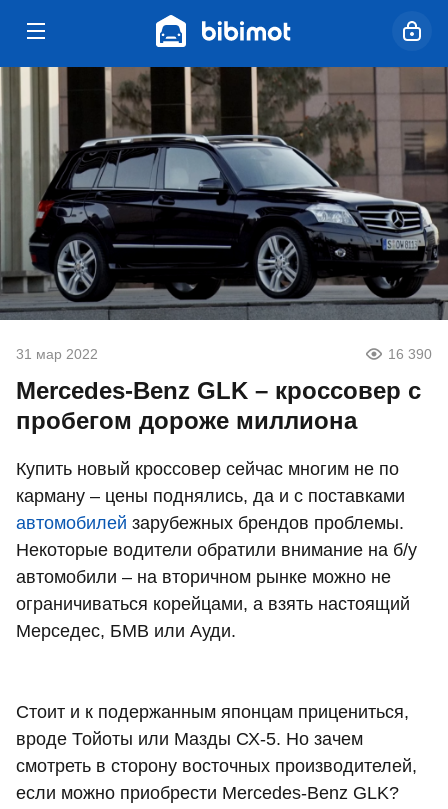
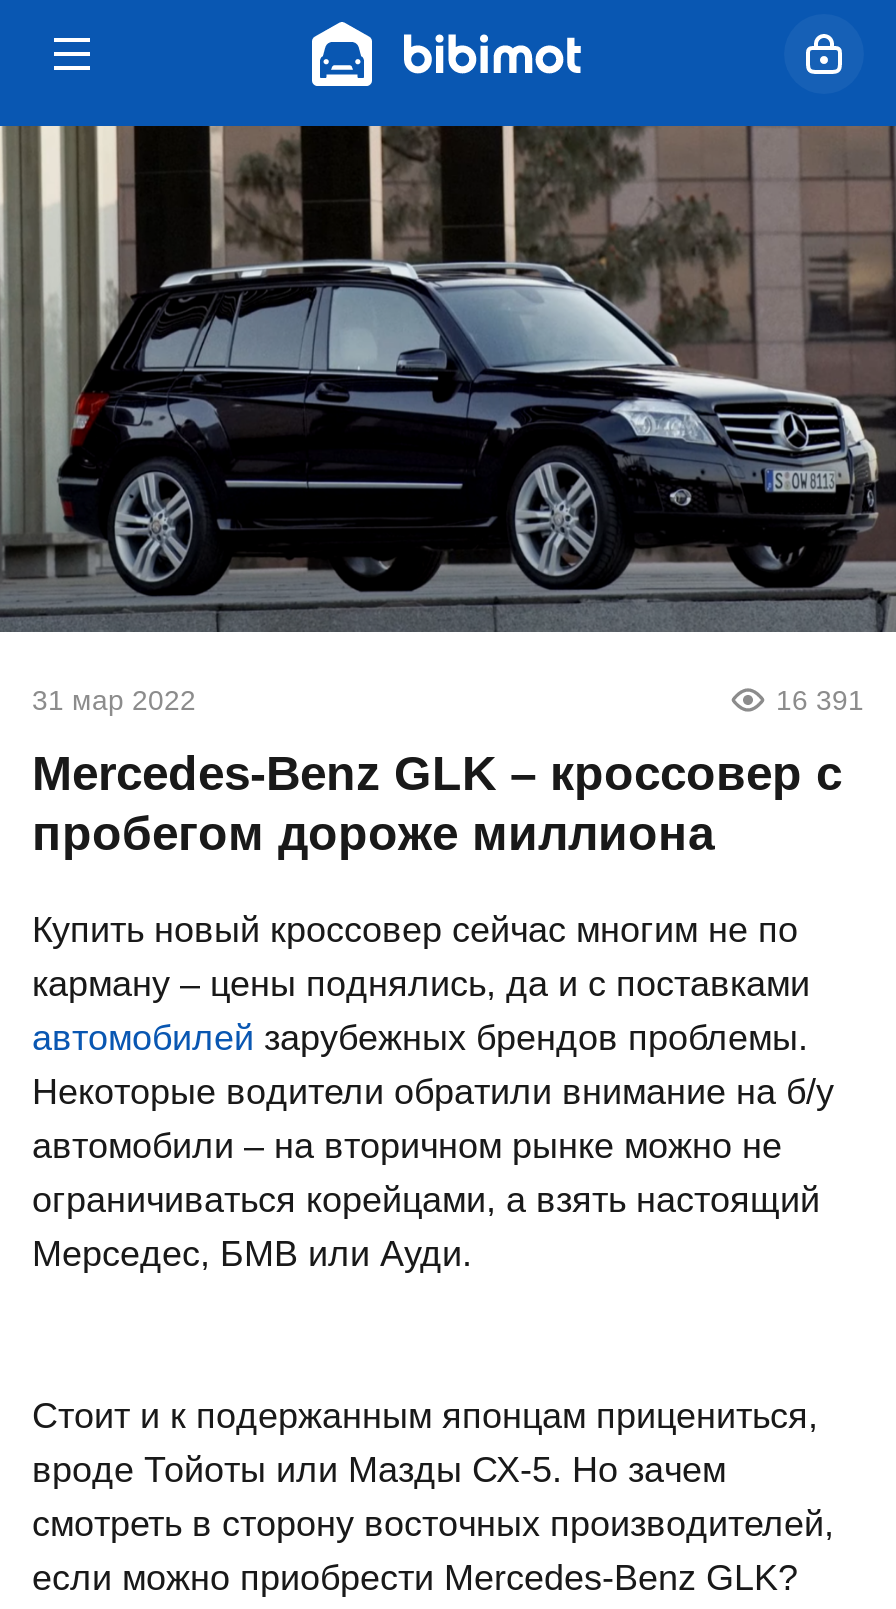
[388,346,432,362] 16 390 -> [776,684,864,716] 16 391

